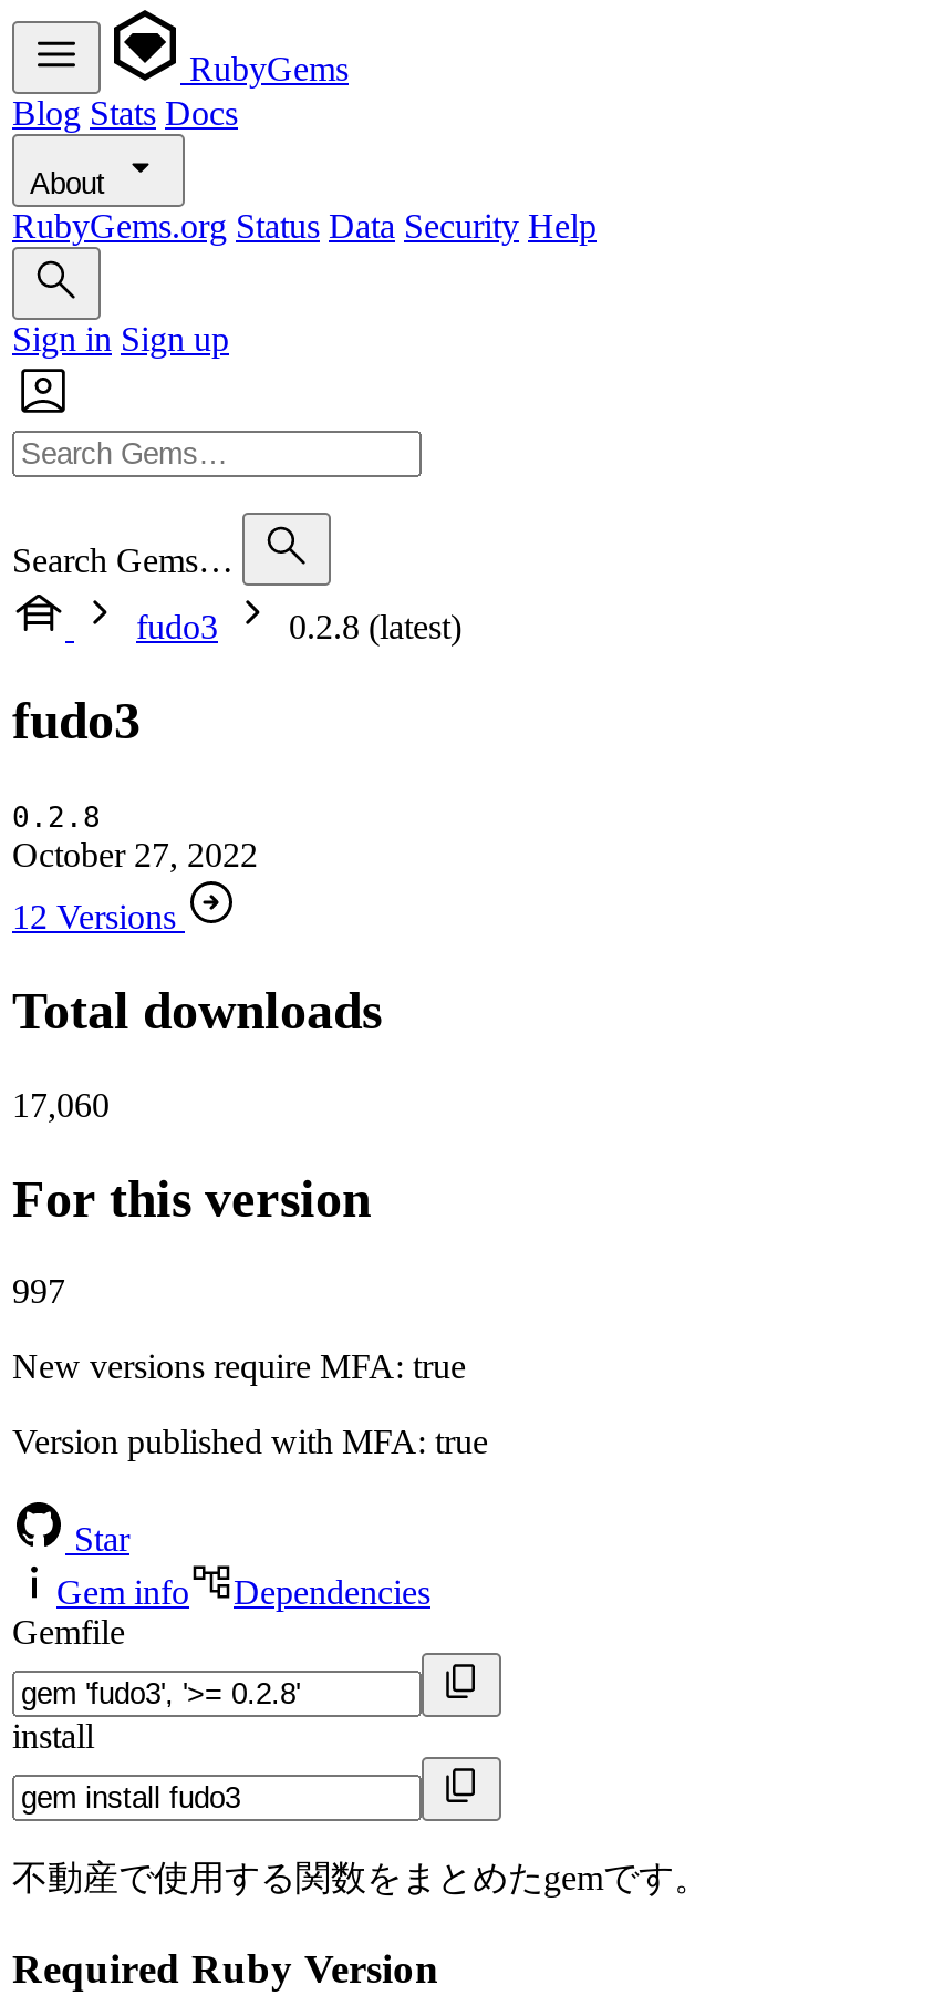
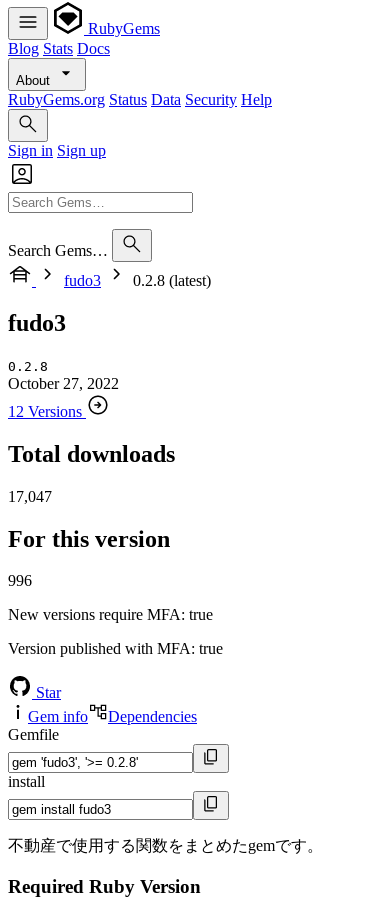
[12,1085,110,1123] 17,060 -> [8,488,52,505] 17,047
[12,1273,65,1311] 997 -> [8,572,32,589] 996

